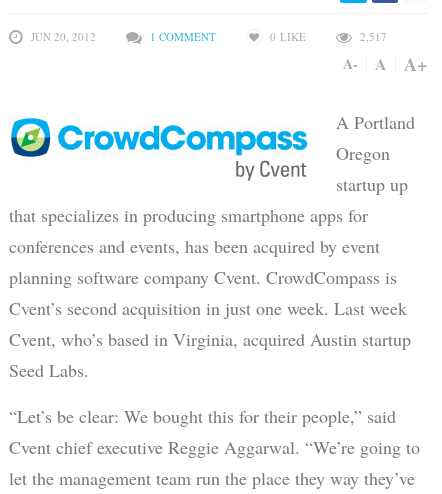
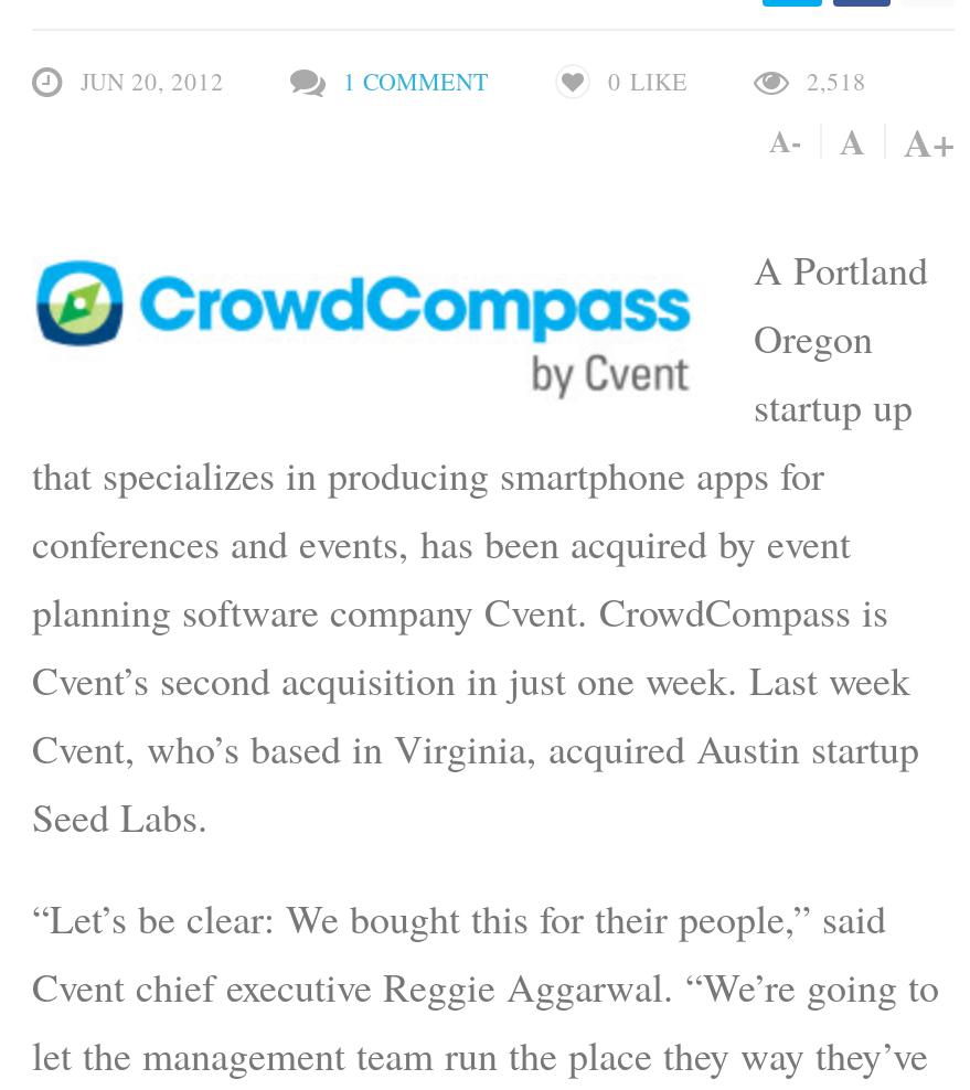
[357,28,387,43] 2,517 -> [800,63,866,96] 2,518

